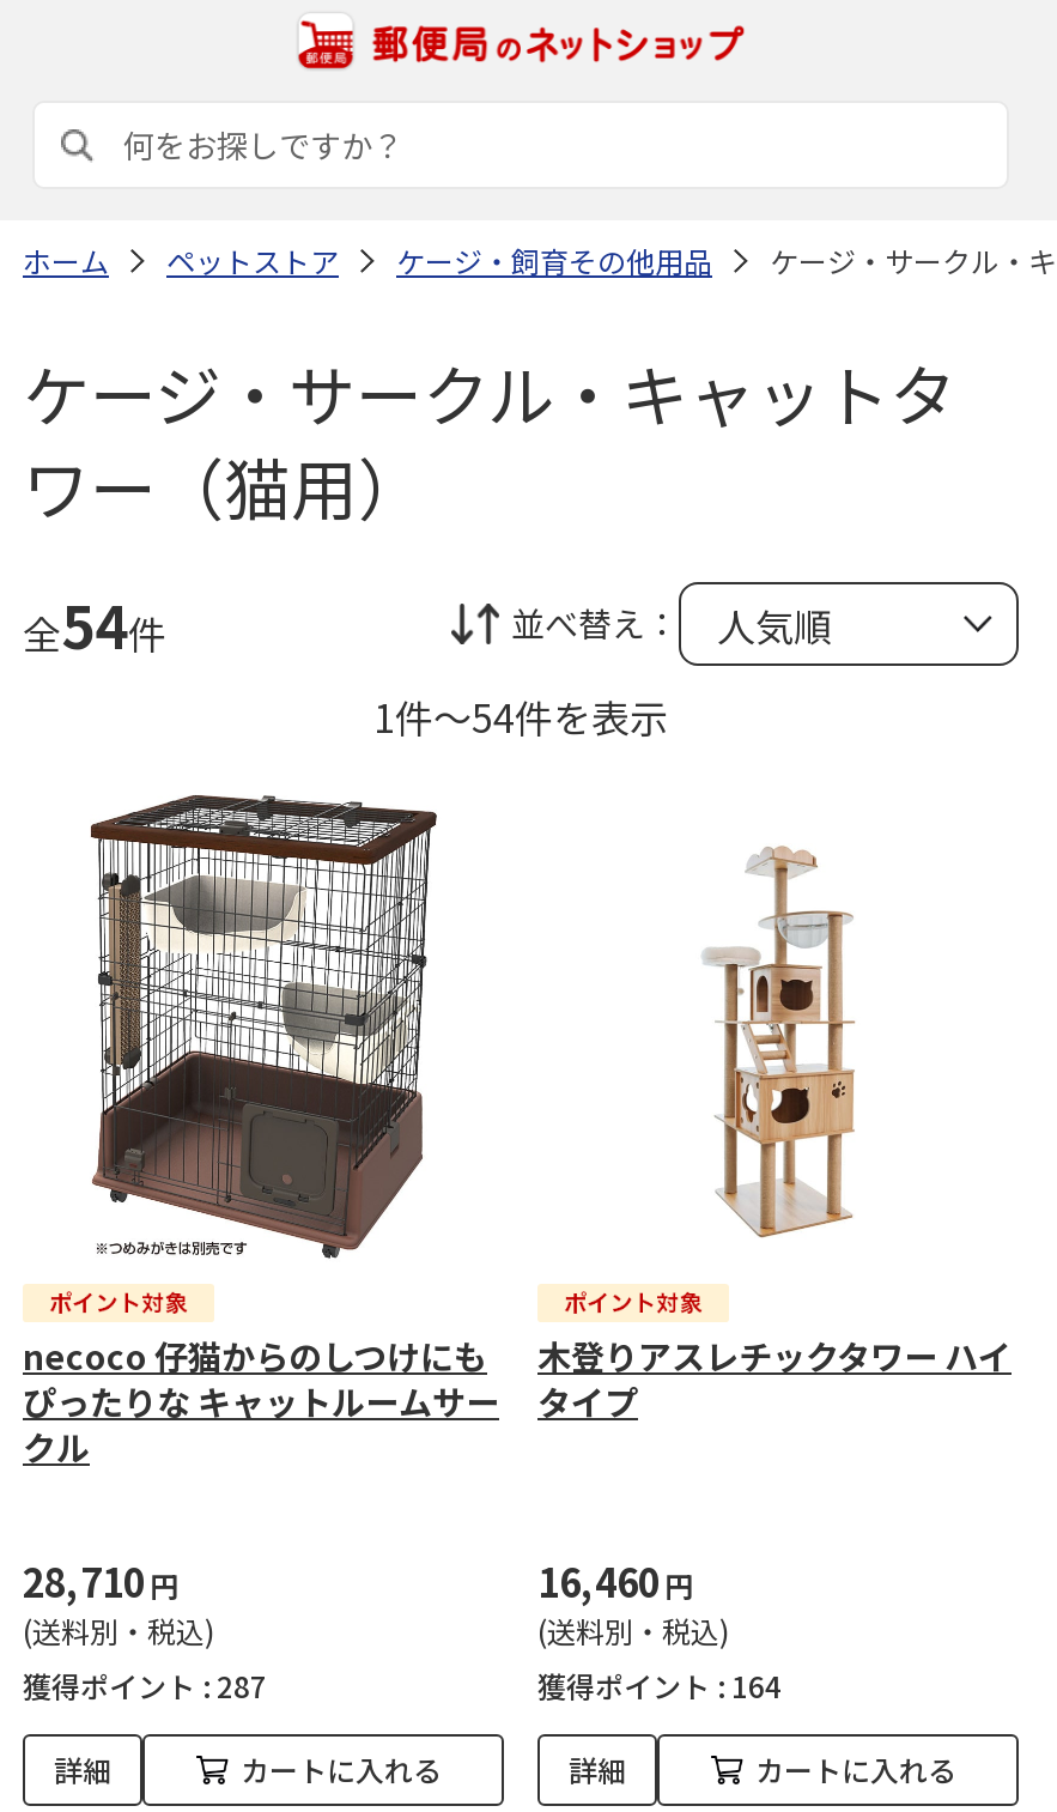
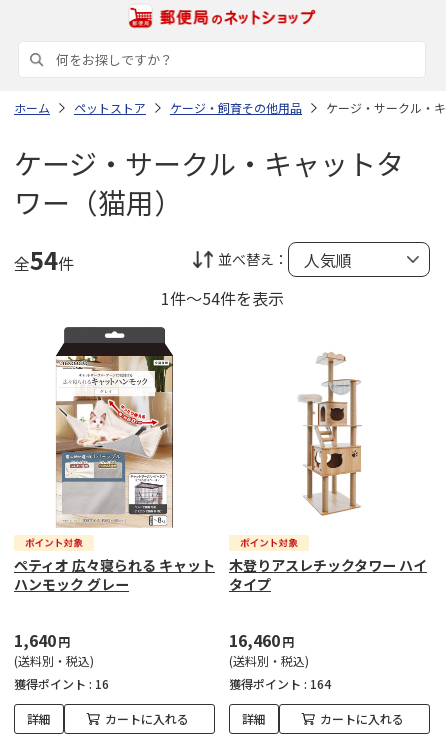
[23,786,499,1471] [image] | necoco 仔猫からのしつけにも | ぴったりな キャットルームサー | クル -> [14,326,215,594] [image] | ペティオ 広々寝られる キャット | ハンモック グレー
[23,1552,178,1610] 28,710 円 -> [14,628,70,652] 1,640 円
[23,1665,267,1705] 獲得ポイント : 287 -> [14,675,109,692] 獲得ポイント : 16

